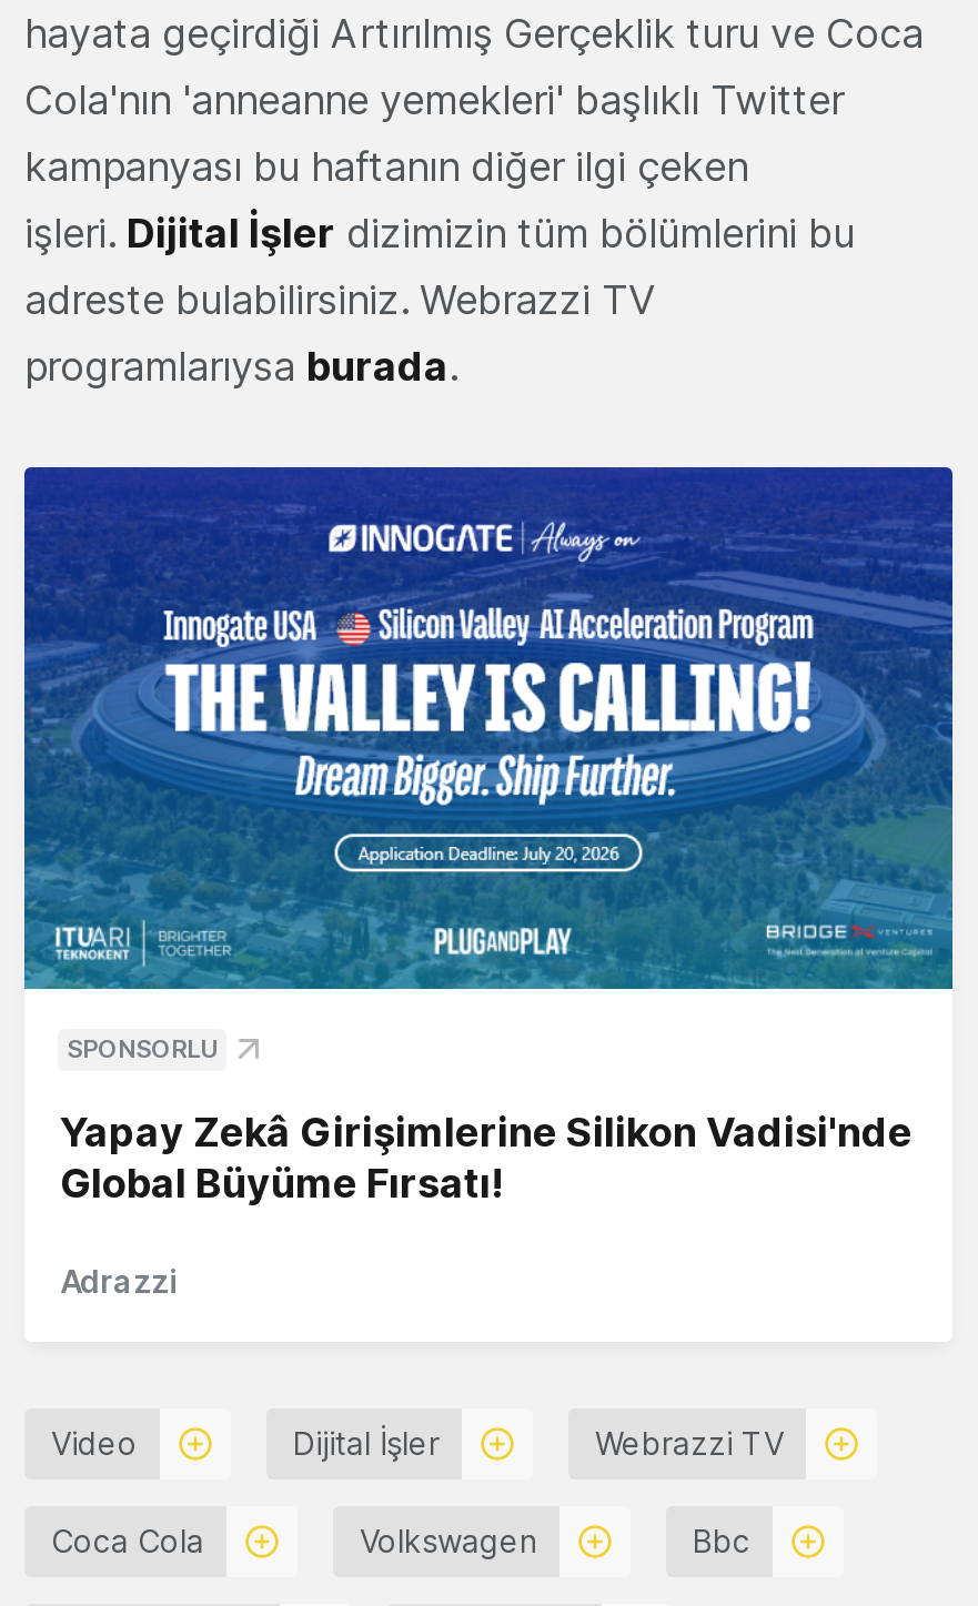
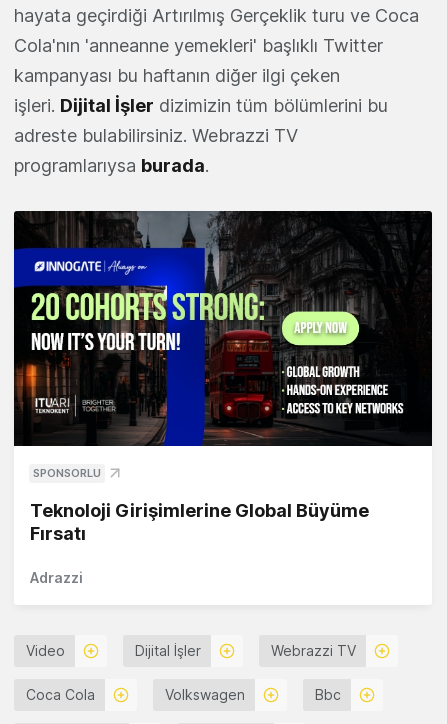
[22,465,955,991] [image] -> [13,210,433,447] [image]
[60,1109,913,1207] Yapay Zekâ Girişimlerine Silikon Vadisi'nde | Global Büyüme Fırsatı! -> [30,500,369,544] Teknoloji Girişimlerine Global Büyüme | Fırsatı

